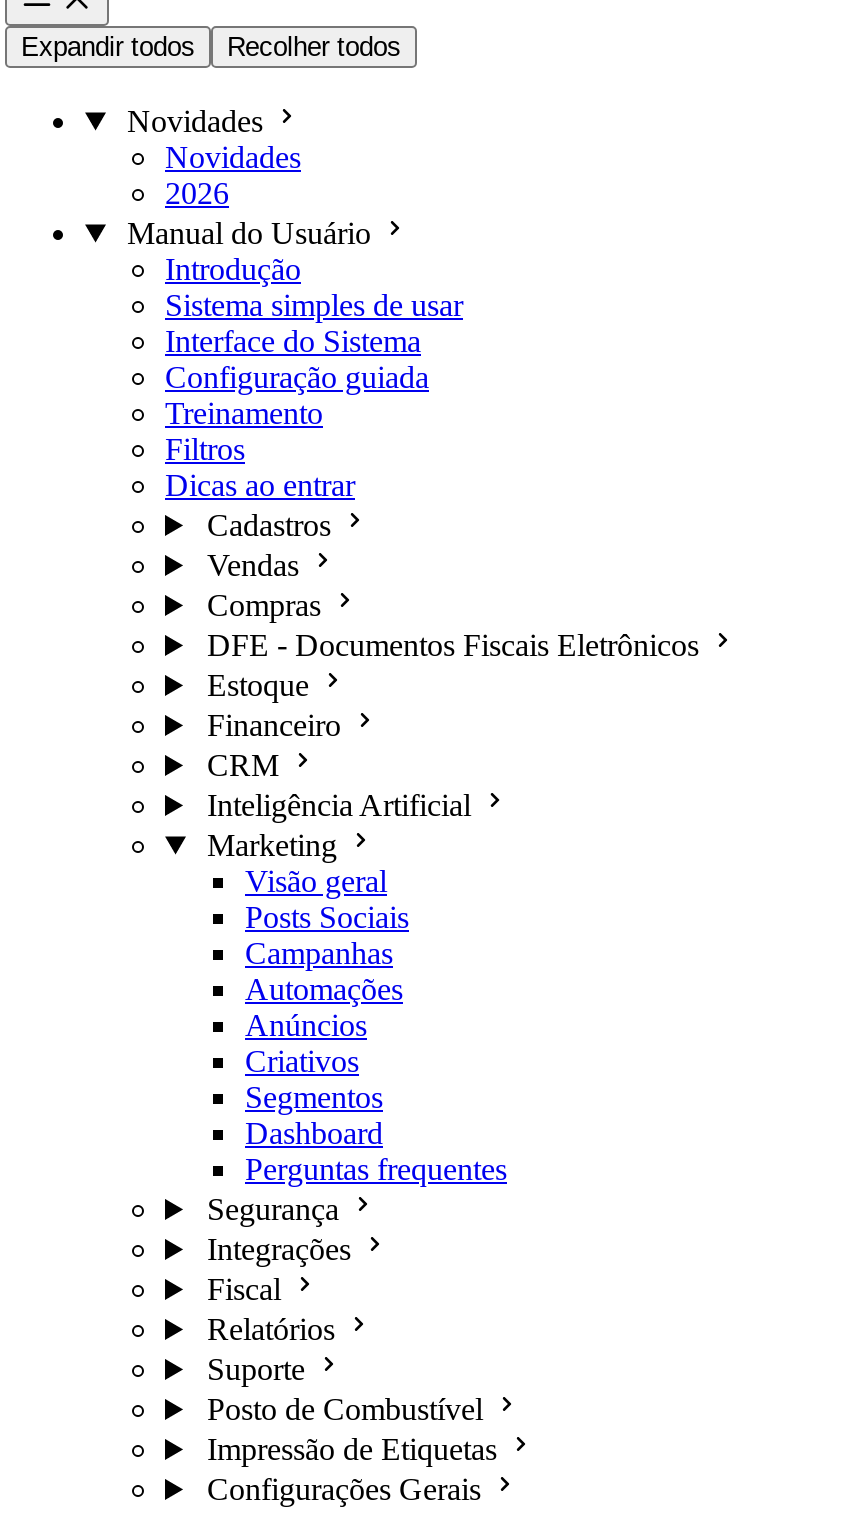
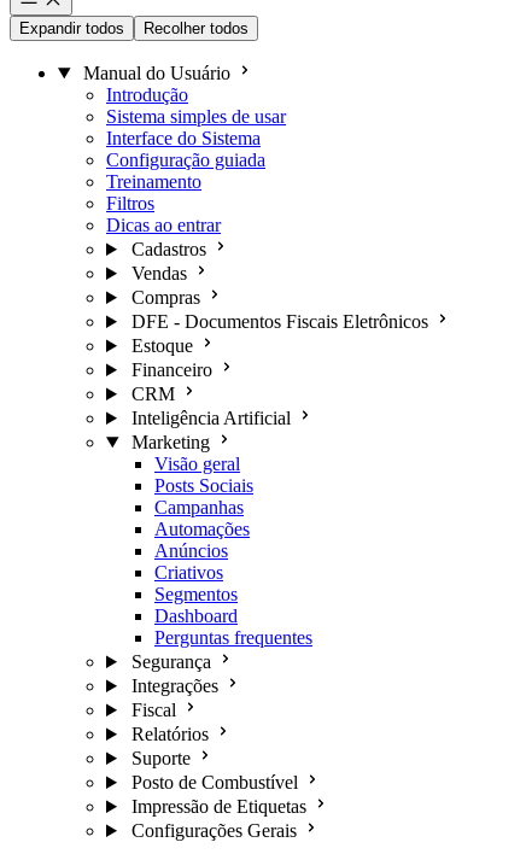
[127,104,301,210] Novidades | Novidades | 2026 -> none

